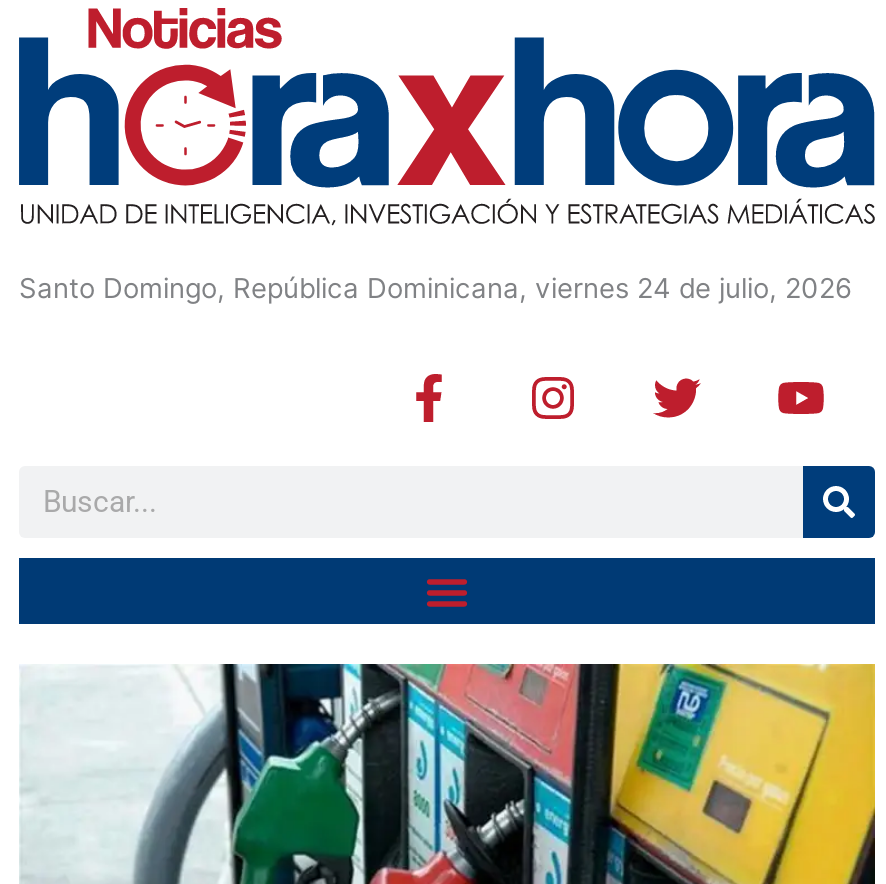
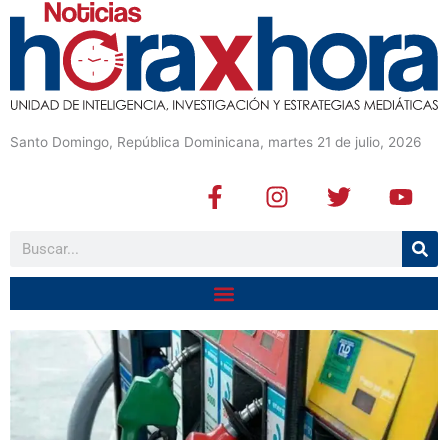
[19,272,853,304] Santo Domingo, República Dominicana, viernes 24 de julio, 2026 -> [10,134,422,150] Santo Domingo, República Dominicana, martes 21 de julio, 2026

